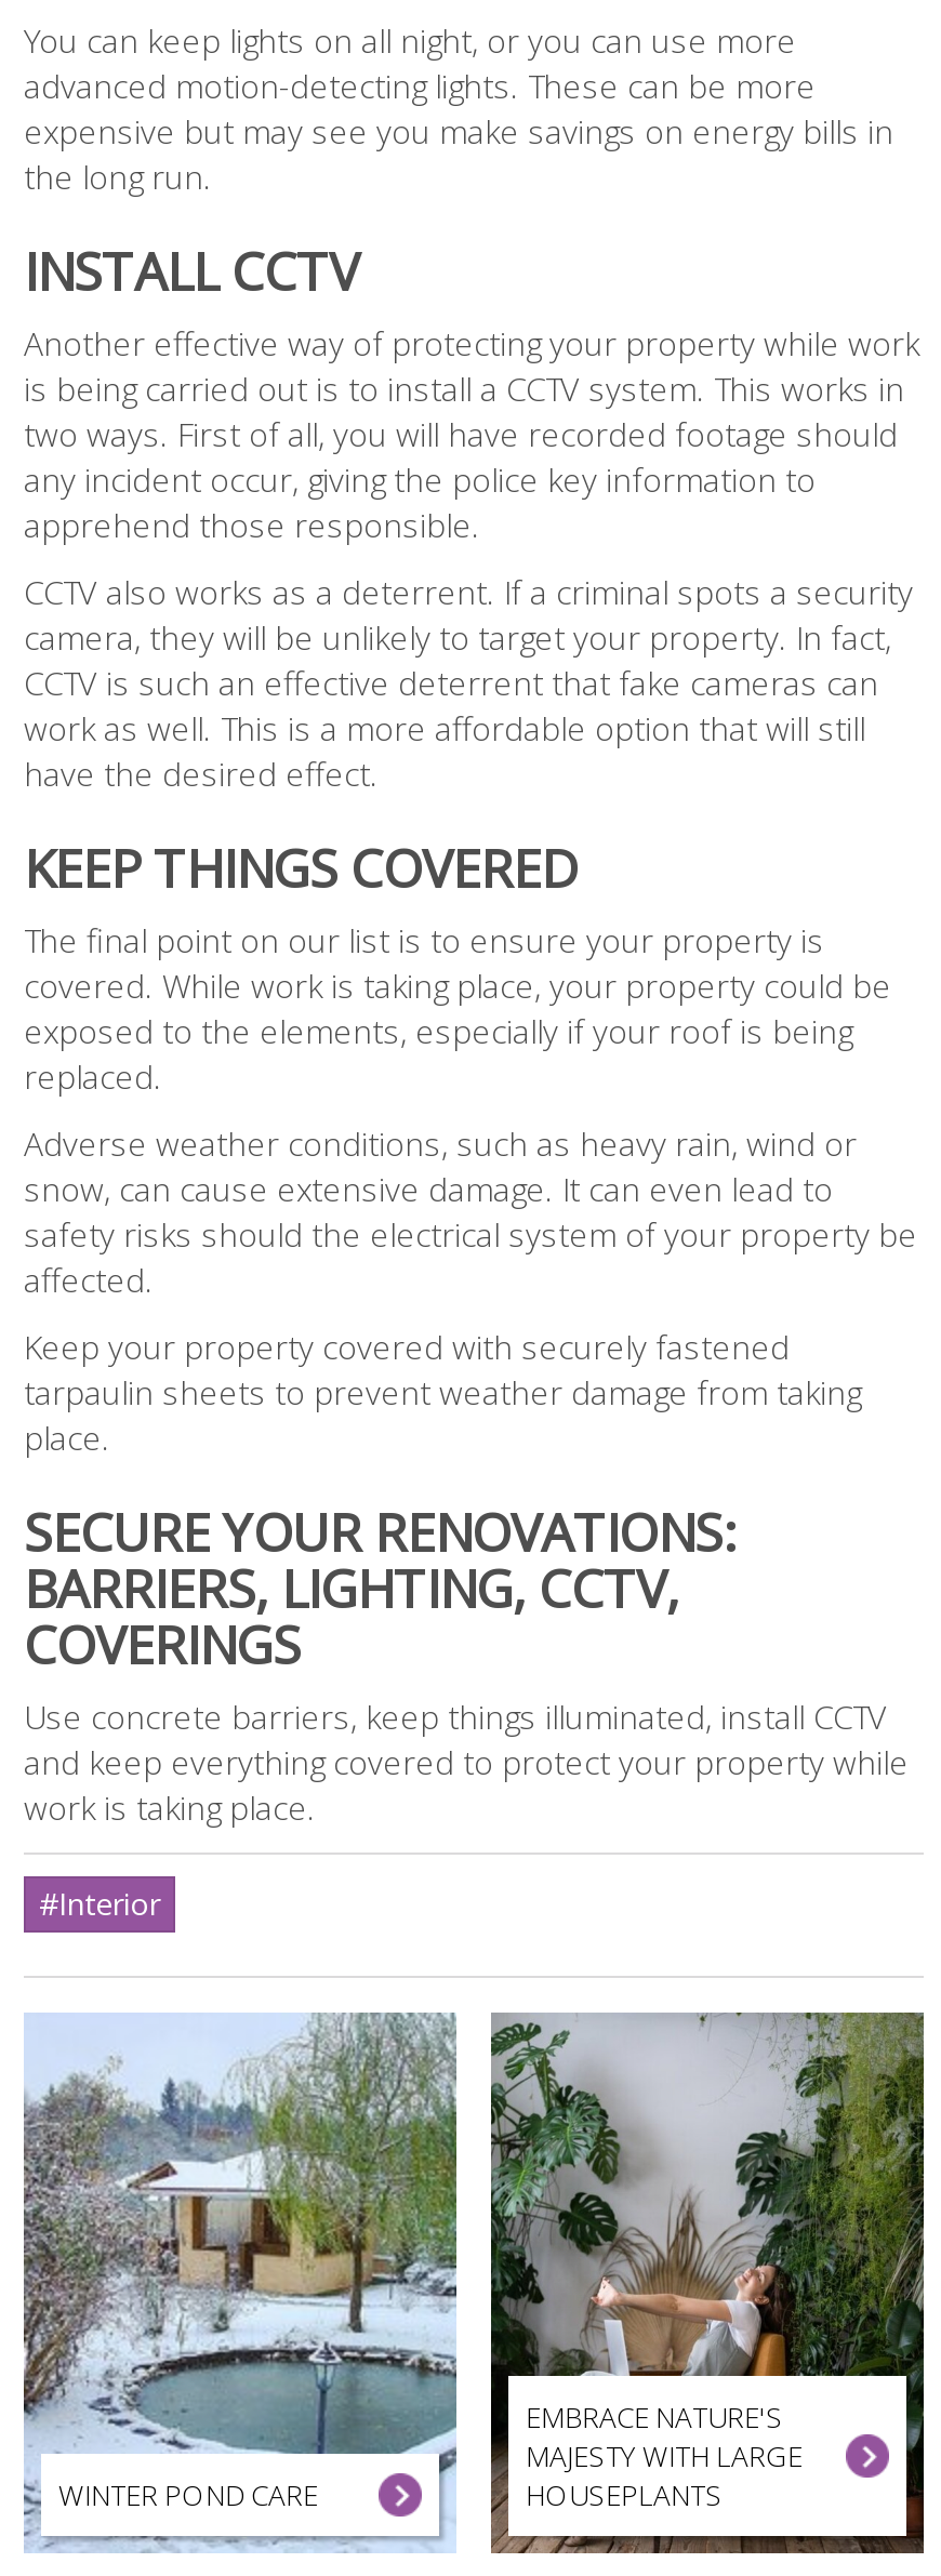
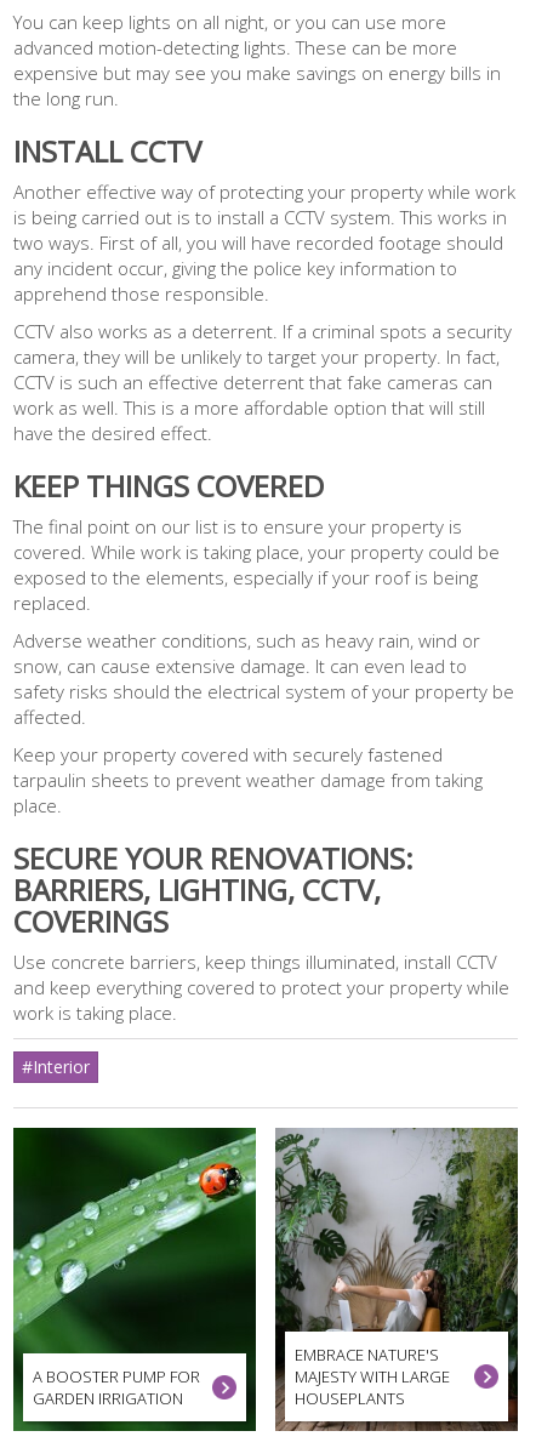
[22,2011,459,2554] [image] | WINTER POND CARE -> [12,1127,257,1432] [image] | A BOOSTER PUMP FOR | GARDEN IRRIGATION

